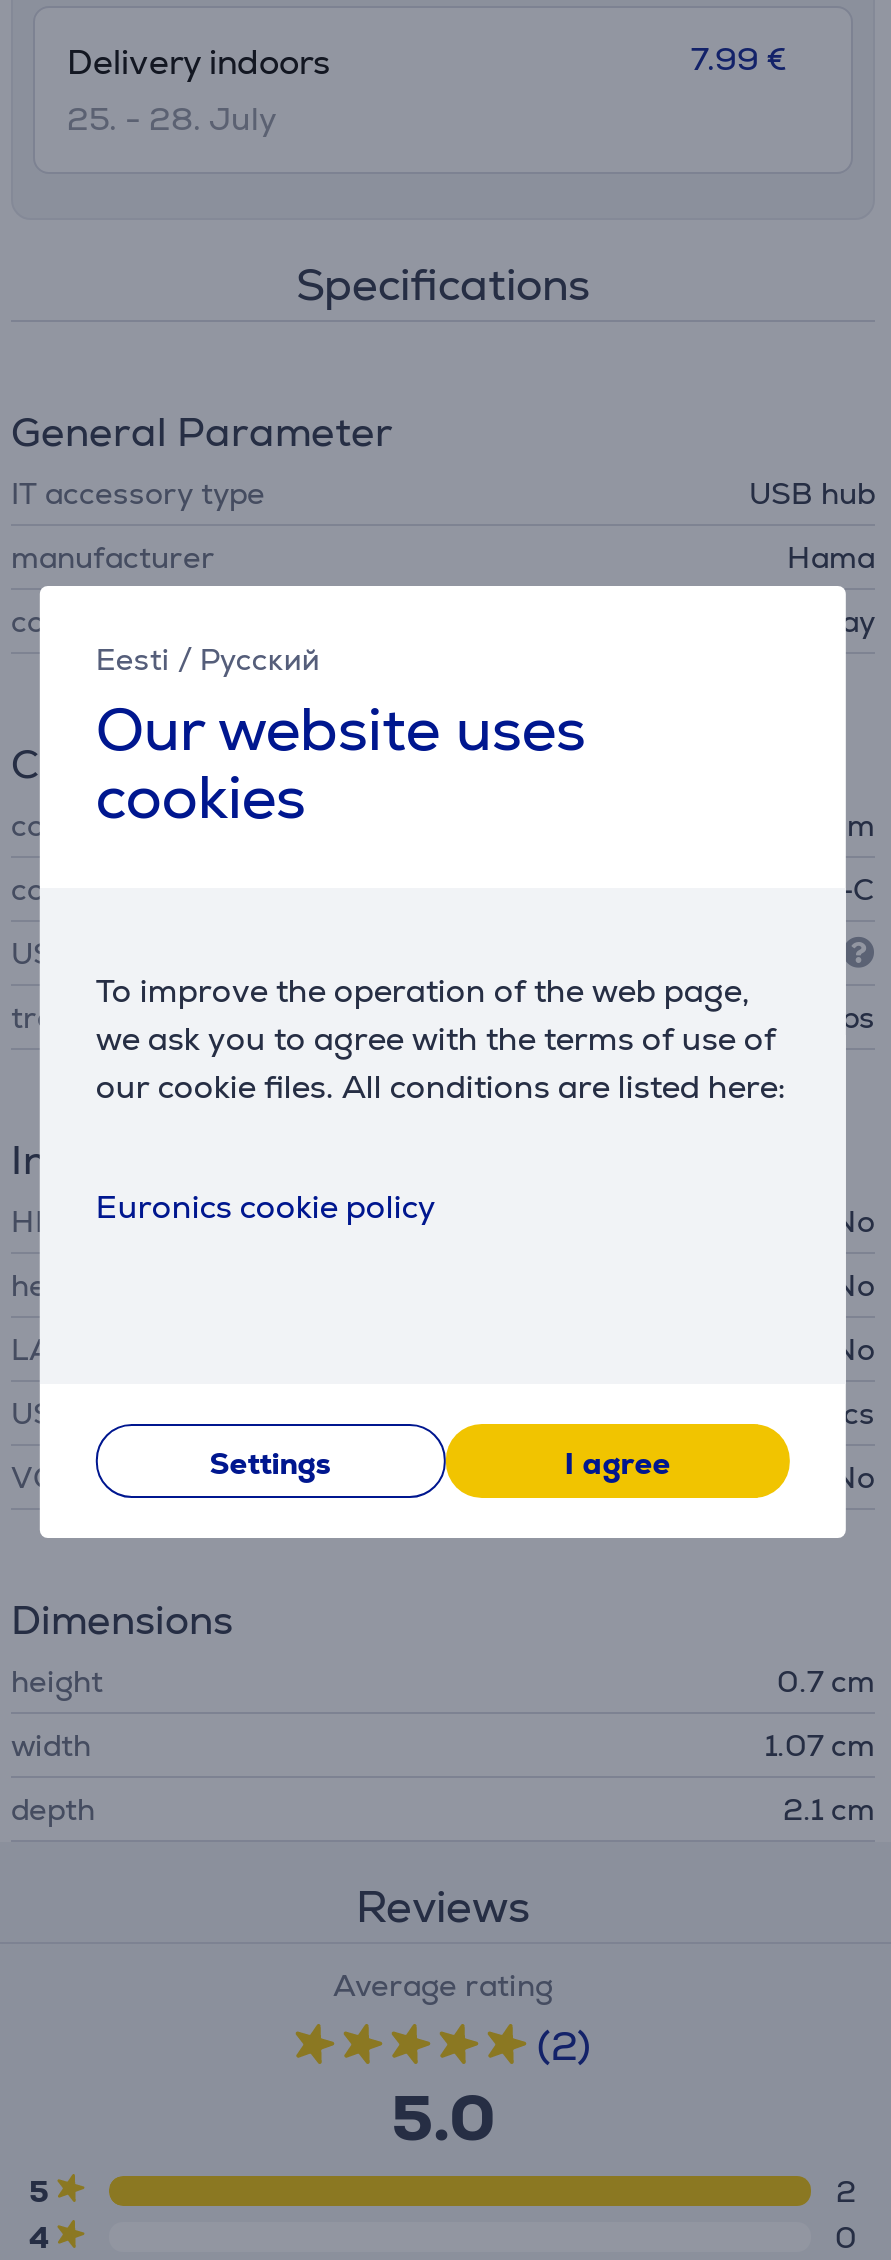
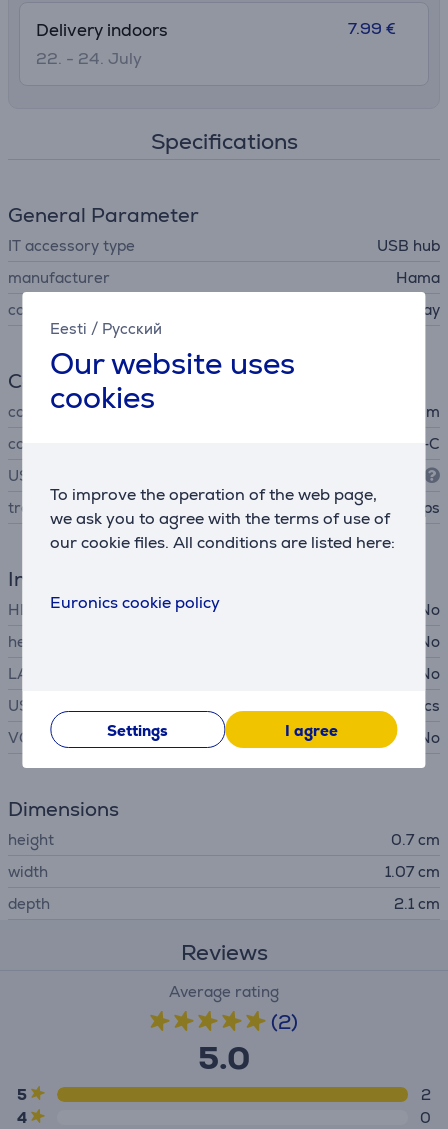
[67,98,277,140] 25. - 28. July -> [36,48,142,69] 22. - 24. July

